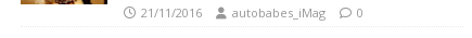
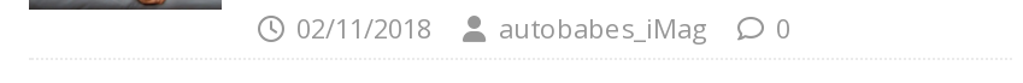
[141,4,363,20] 21/11/2016 autobabes_iMag 0 -> [296,9,790,45] 02/11/2018 autobabes_iMag 0

